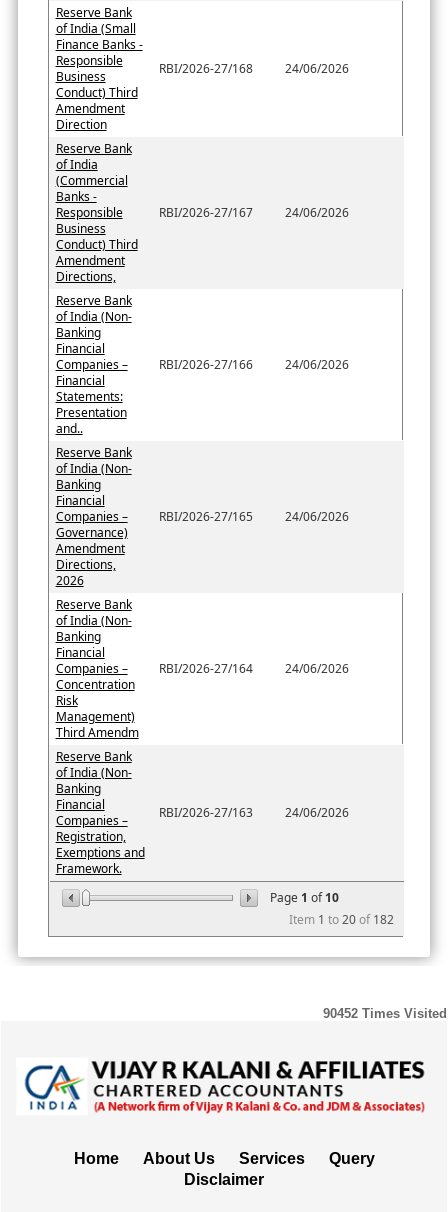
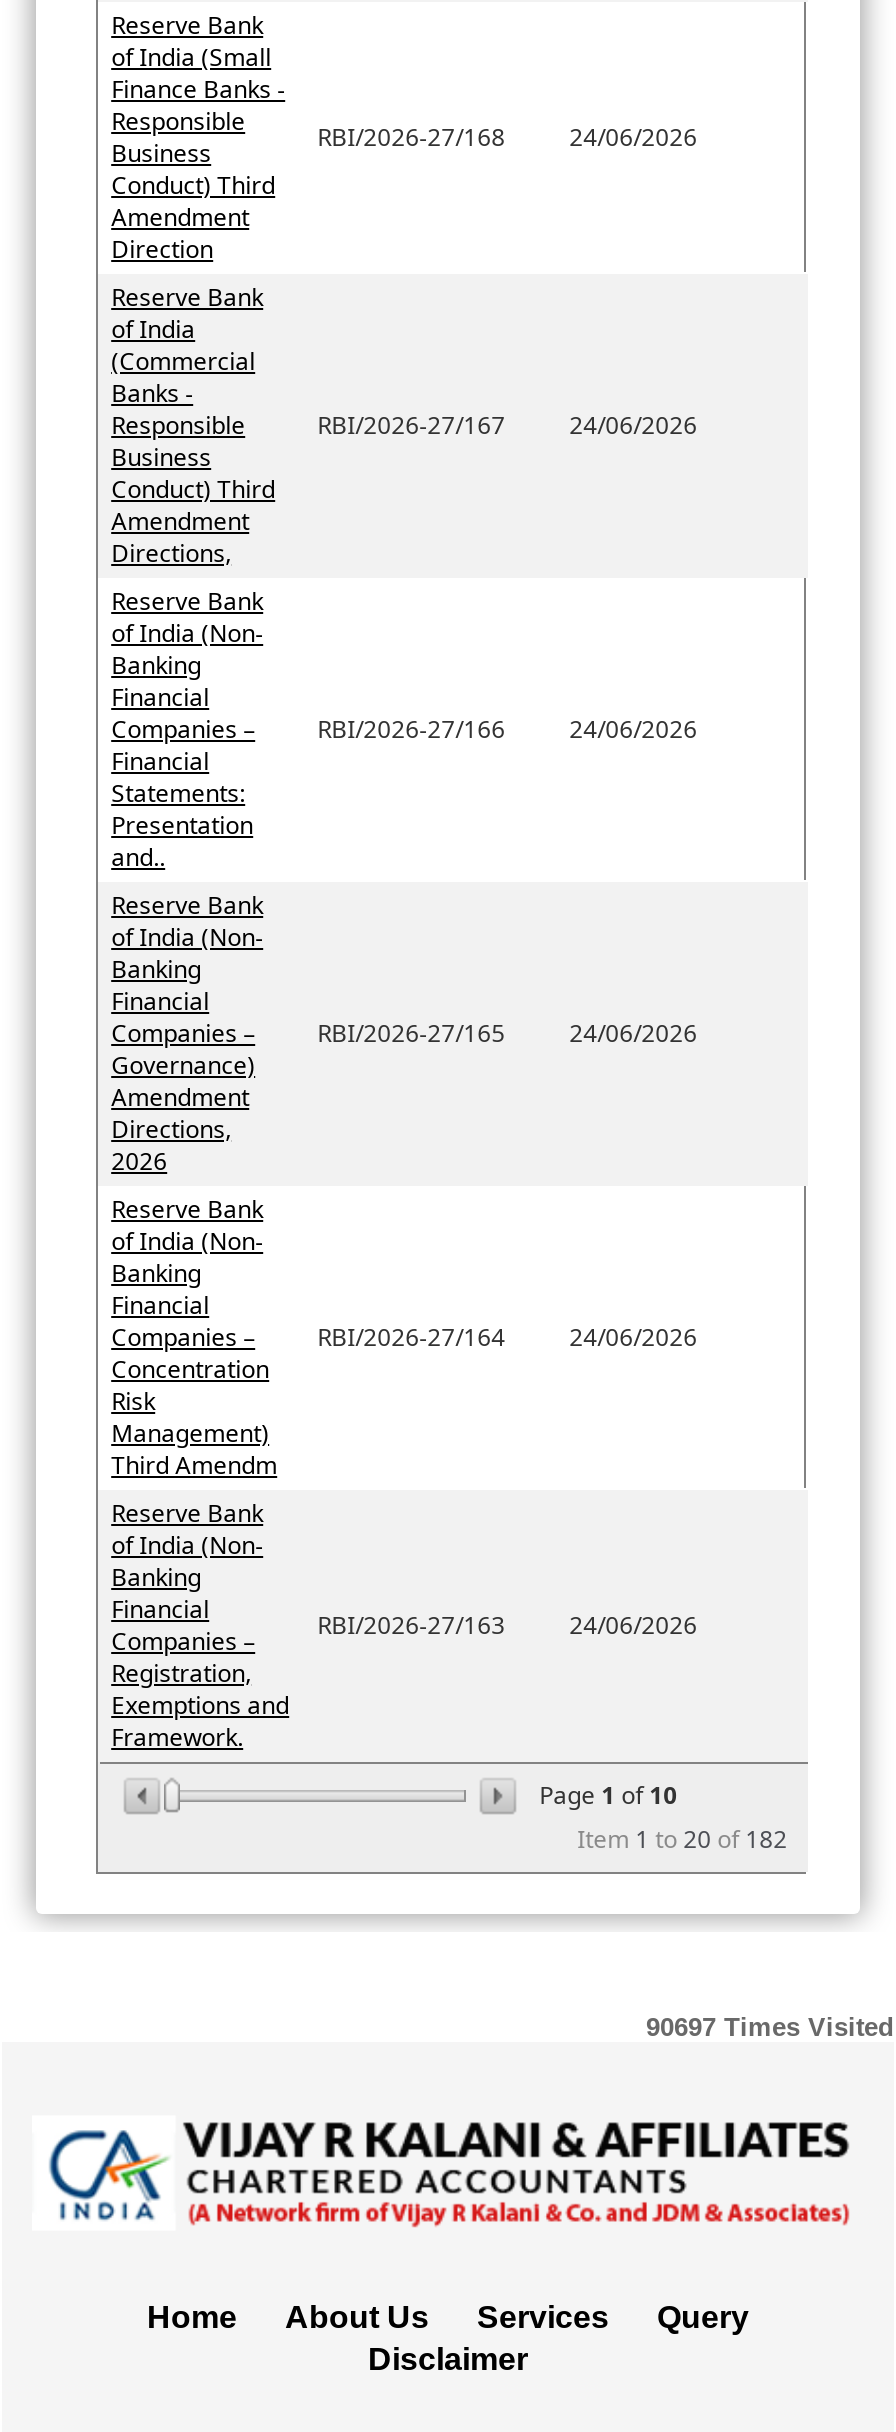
[323,1006,447,1021] 90452 Times Visited -> [646,2012,894,2042] 90697 Times Visited

